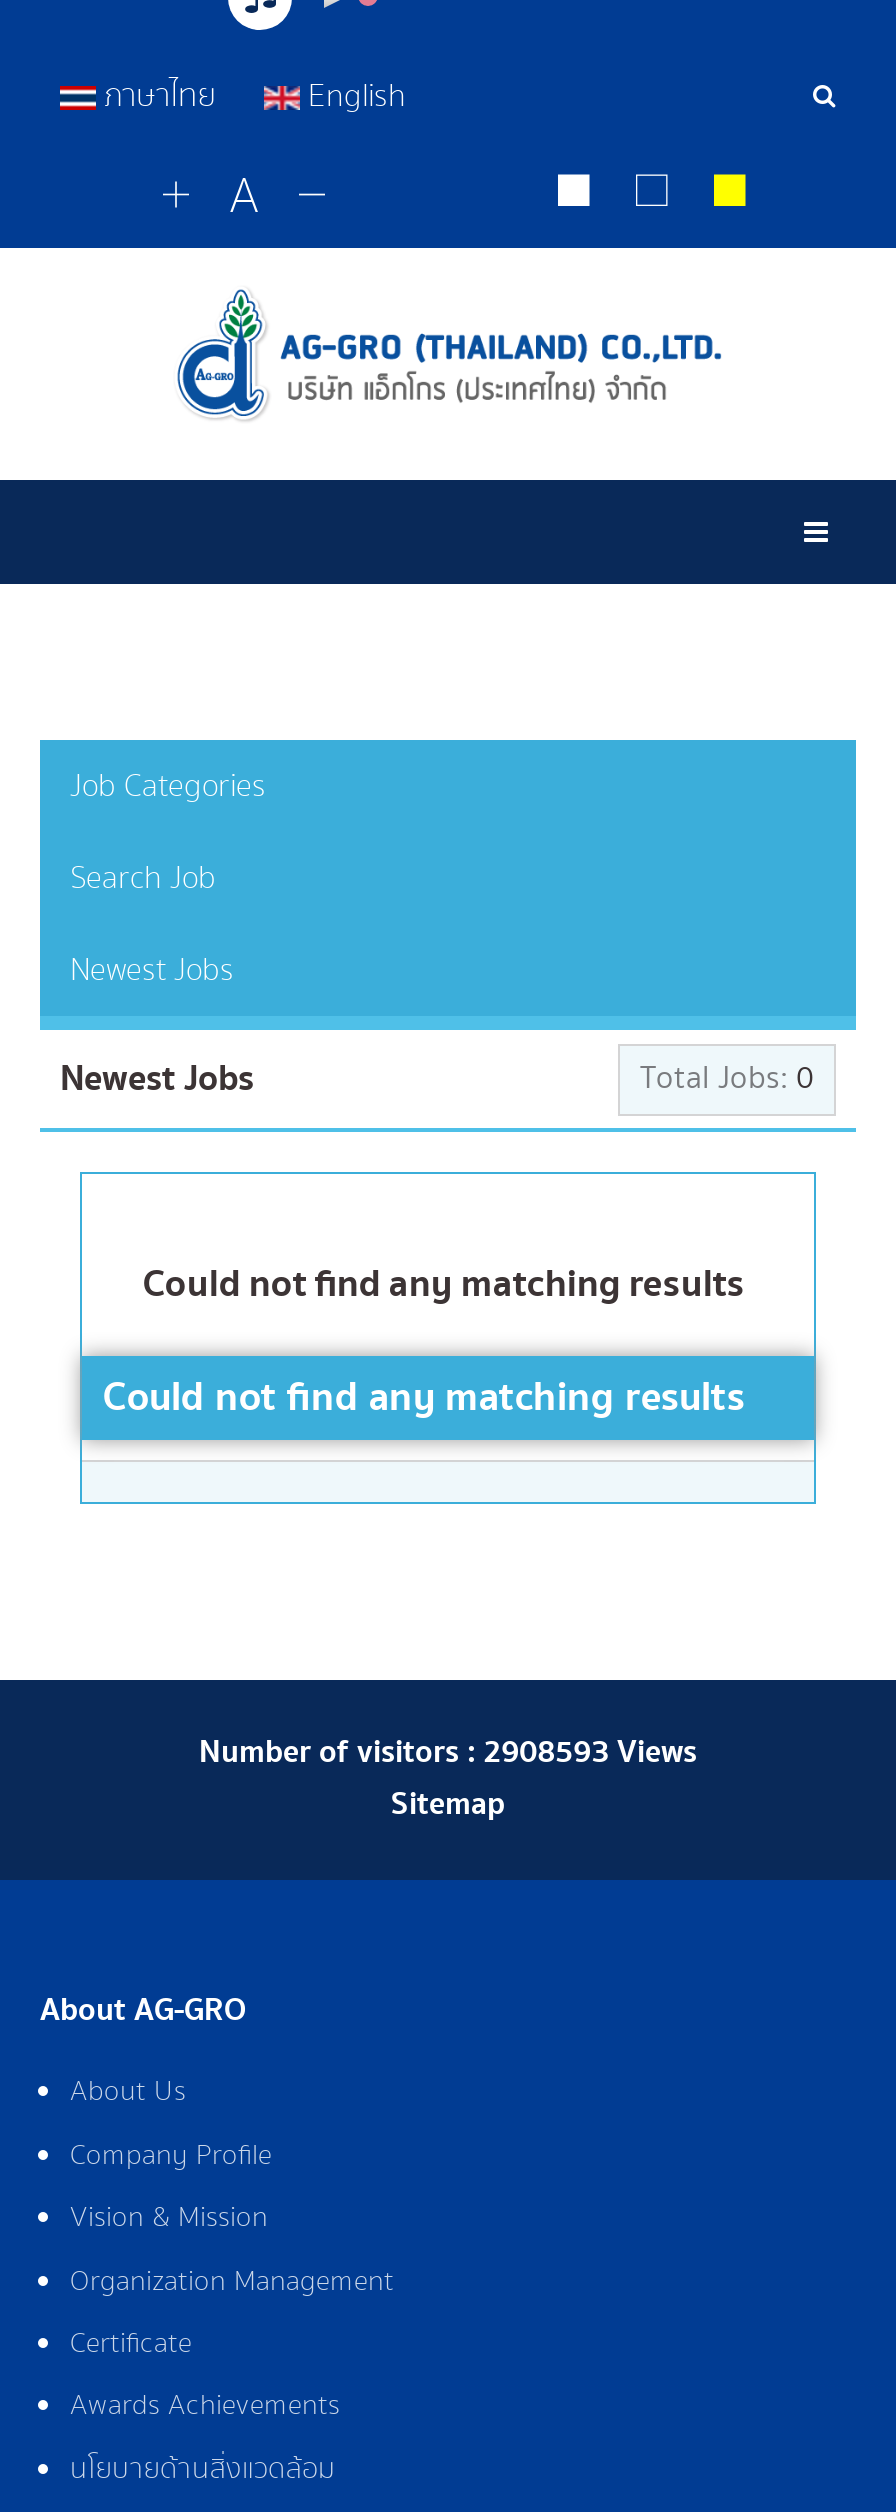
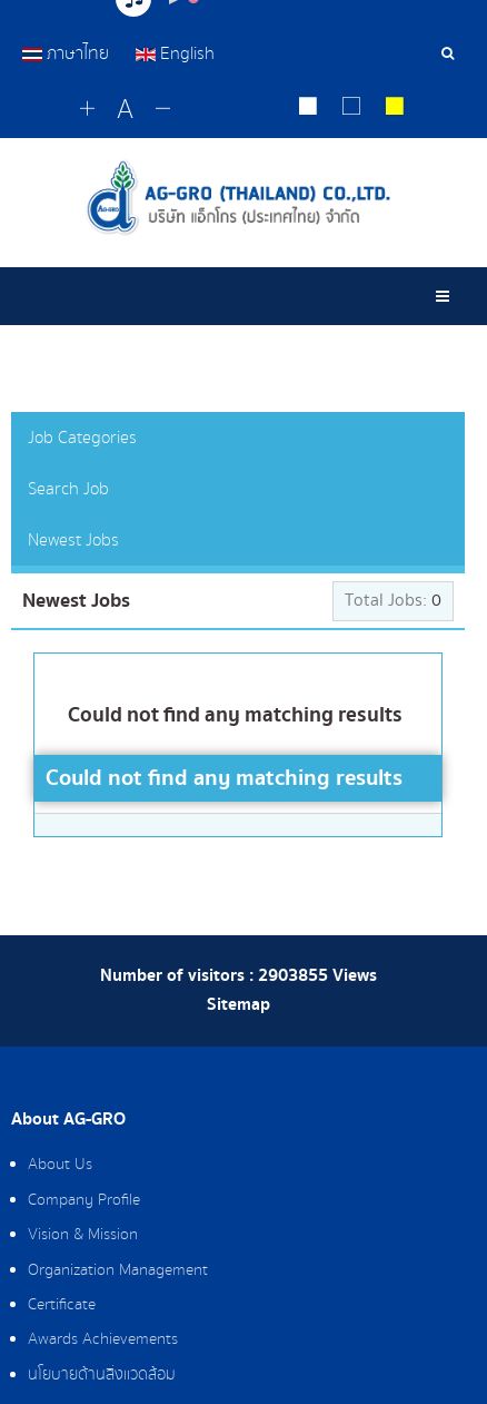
[199,1727,697,1777] Number of visitors : 2908593 Views -> [100,962,376,989] Number of visitors : 2903855 Views

